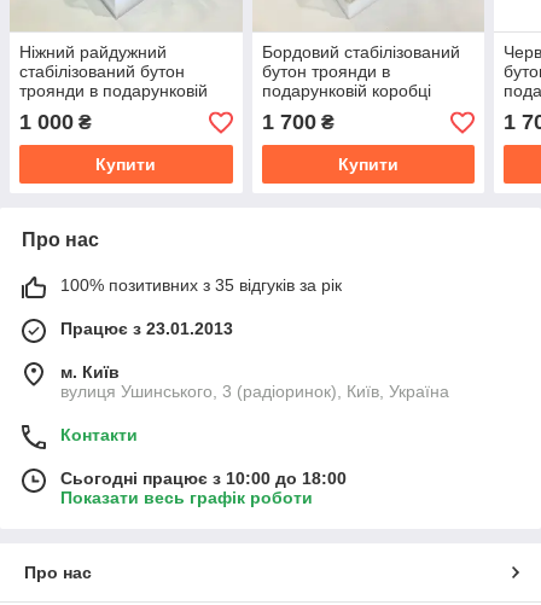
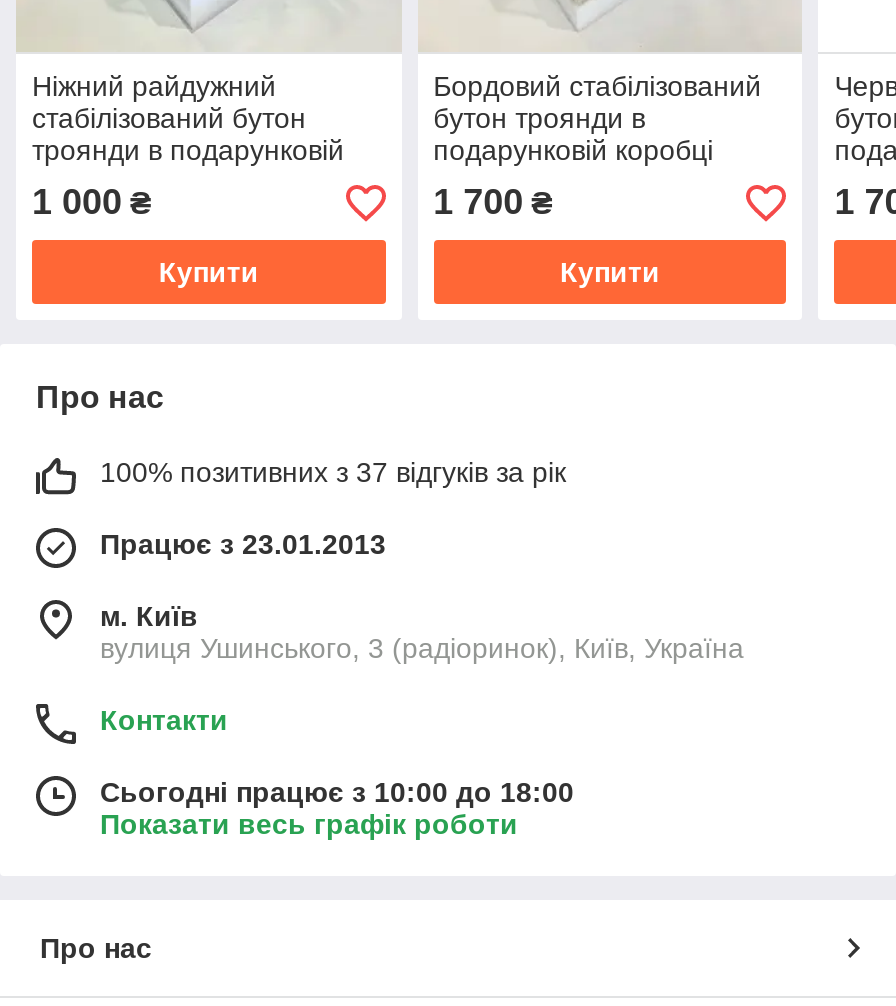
[60,276,342,295] 100% позитивних з 35 відгуків за рік -> [100,457,566,489] 100% позитивних з 37 відгуків за рік

